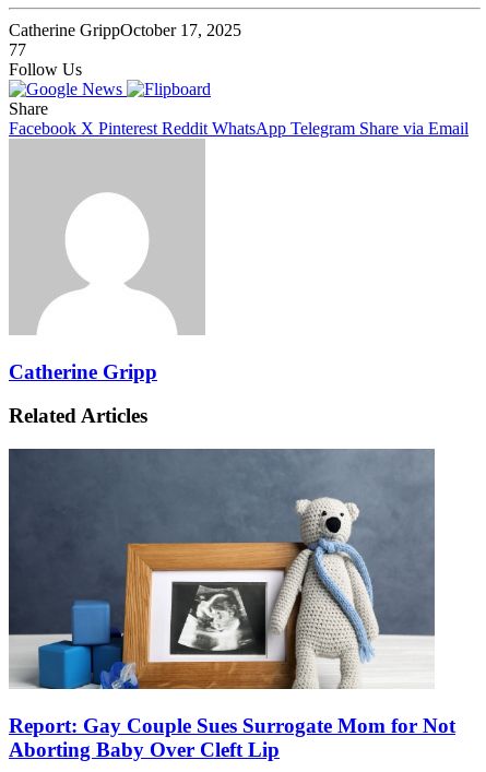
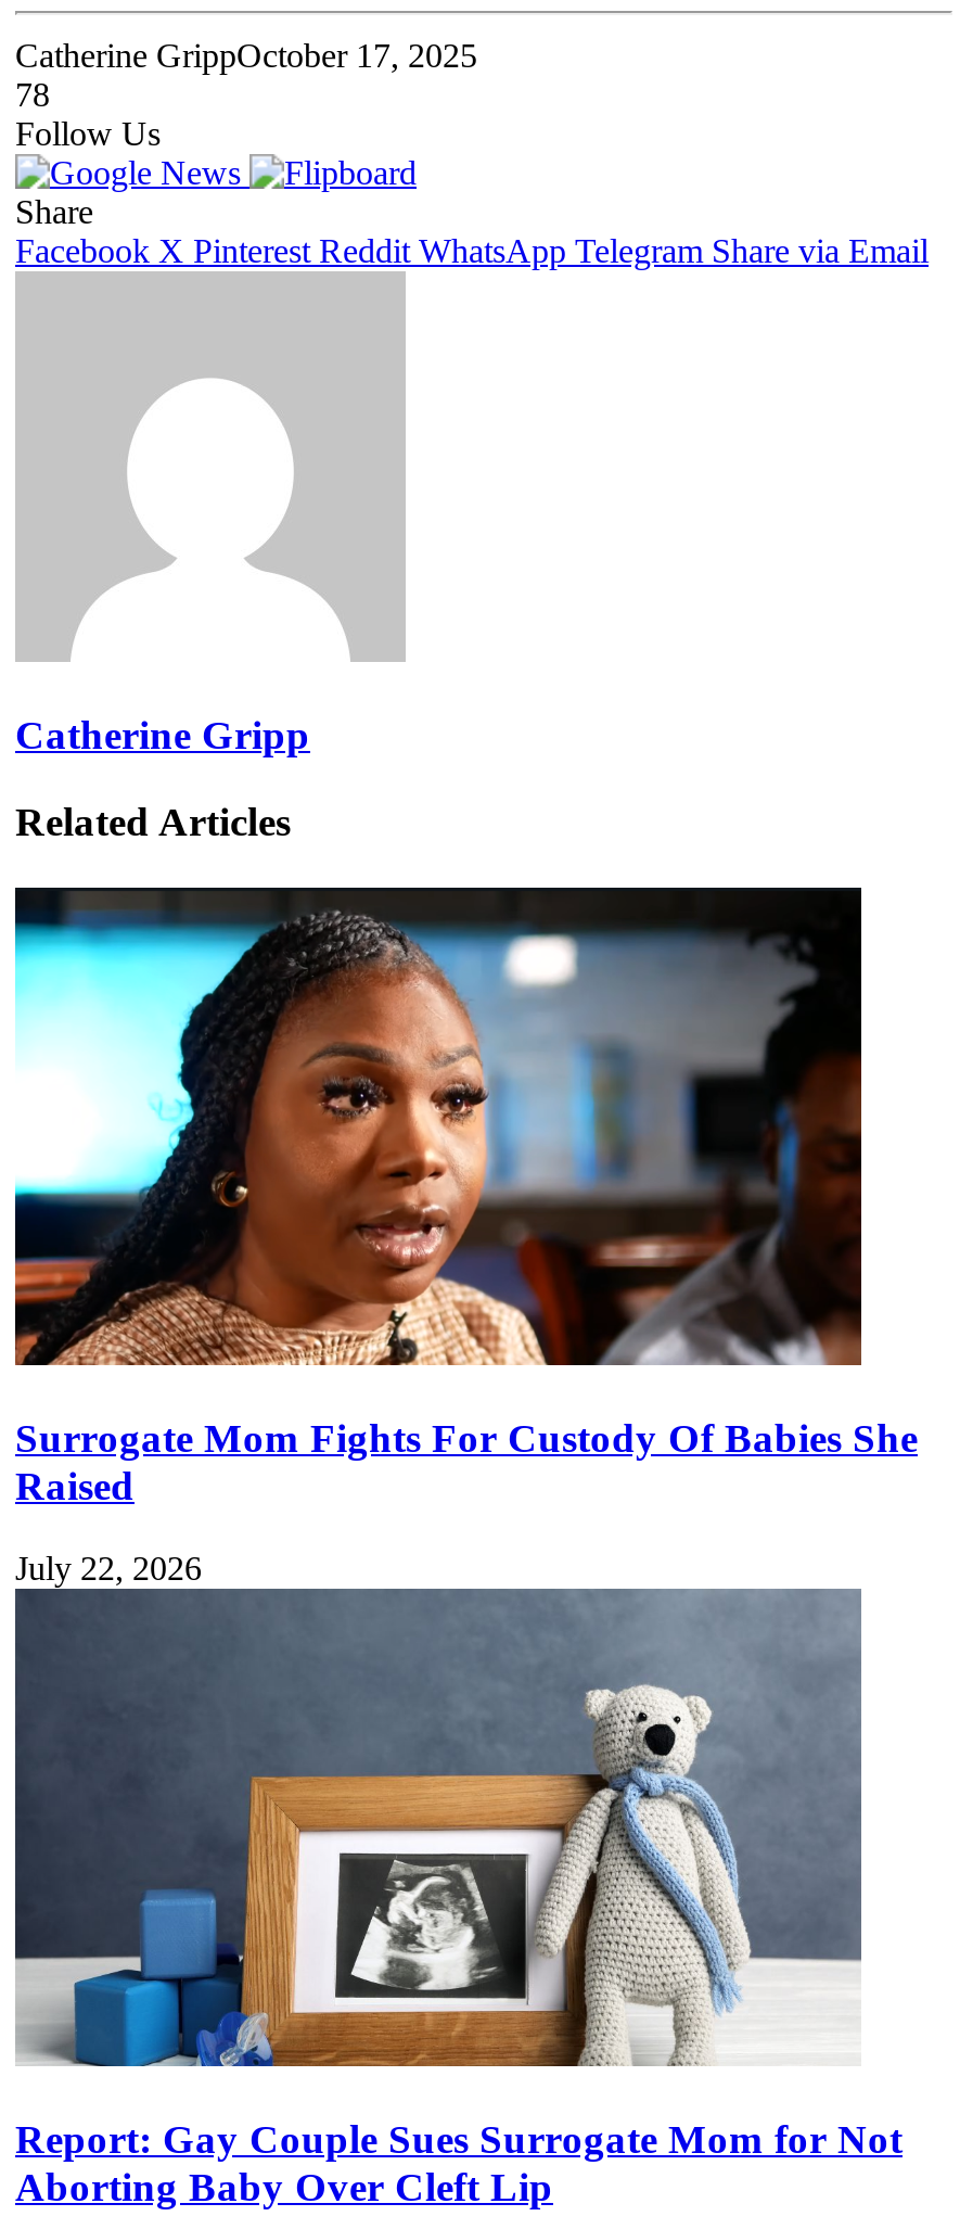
[9,40,26,59] 77 -> [15,76,50,112] 78
none -> [13,888,918,1587] [image] | Surrogate Mom Fights For Custody Of Babies She | Raised | July 22, 2026

